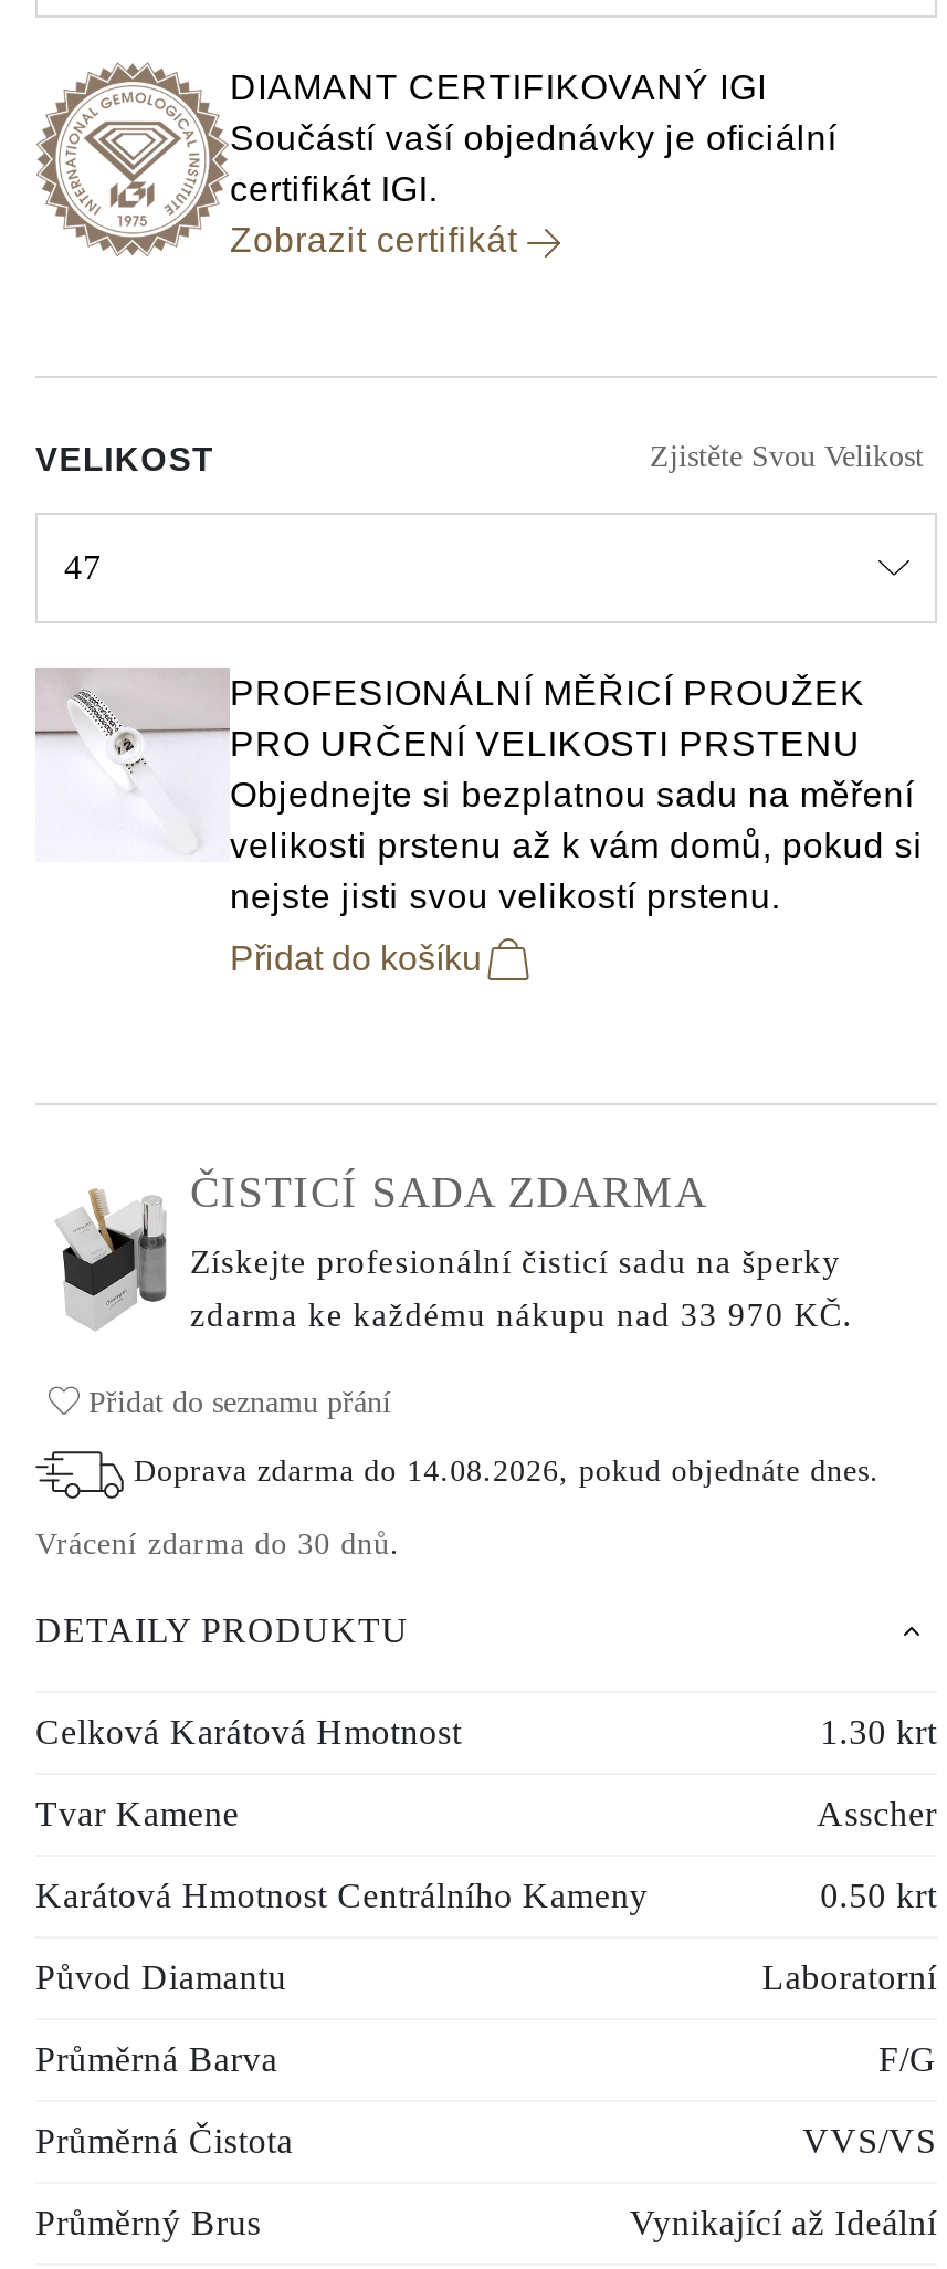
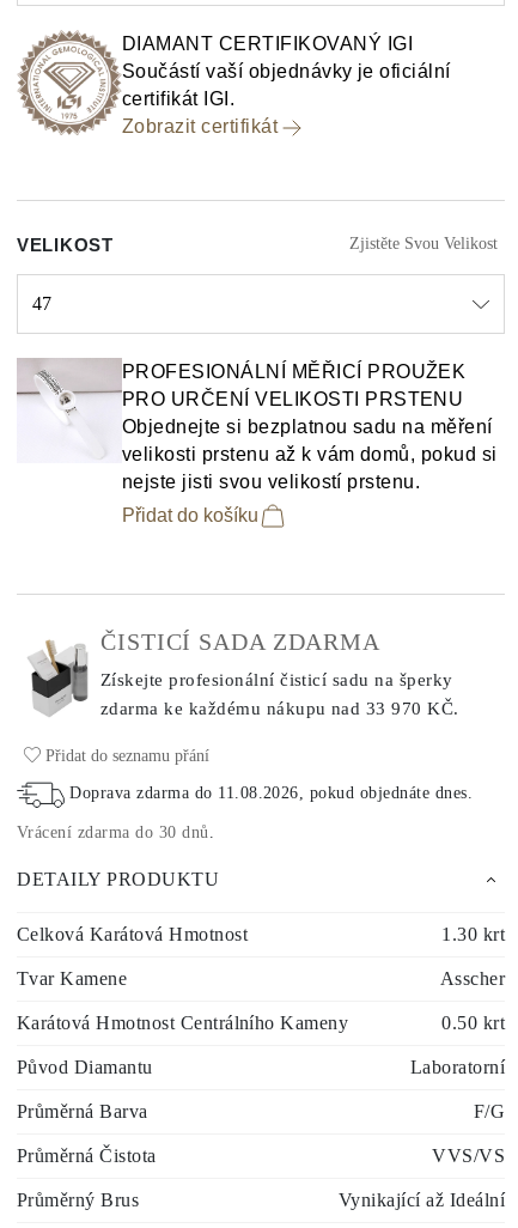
[134,1454,880,1488] Doprava zdarma do 14.08.2026, pokud objednáte dnes. -> [70,784,473,802] Doprava zdarma do 11.08.2026, pokud objednáte dnes.

